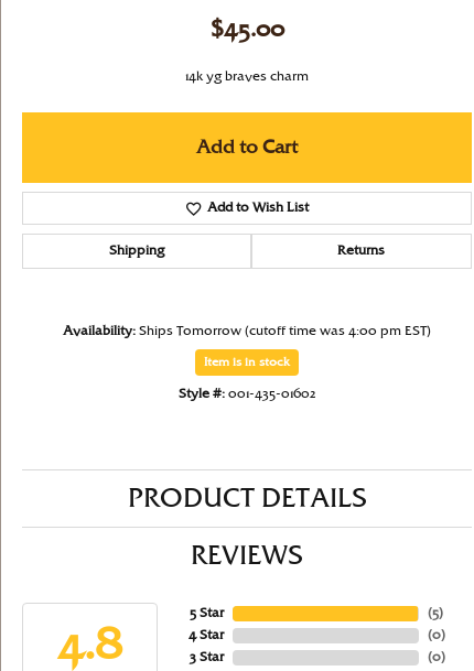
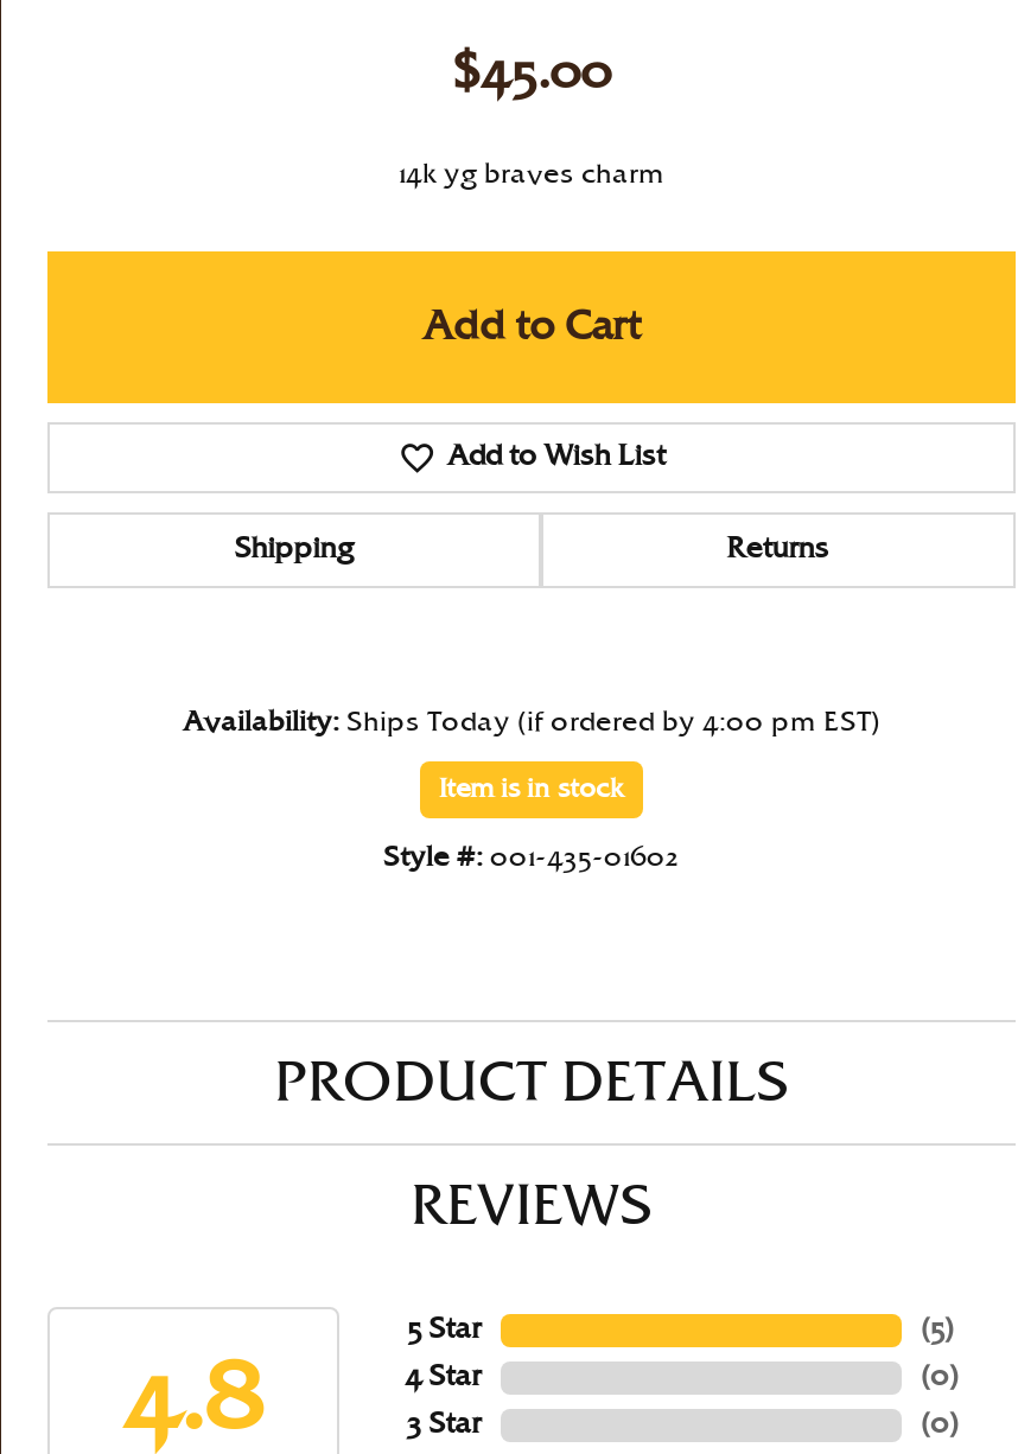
[63,325,431,337] Availability: Ships Tomorrow (cutoff time was 4:00 pm EST) -> [183,709,880,735] Availability: Ships Today (if ordered by 4:00 pm EST)

